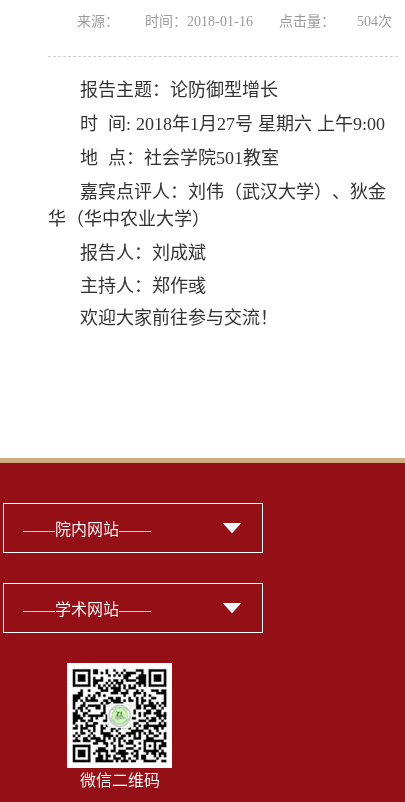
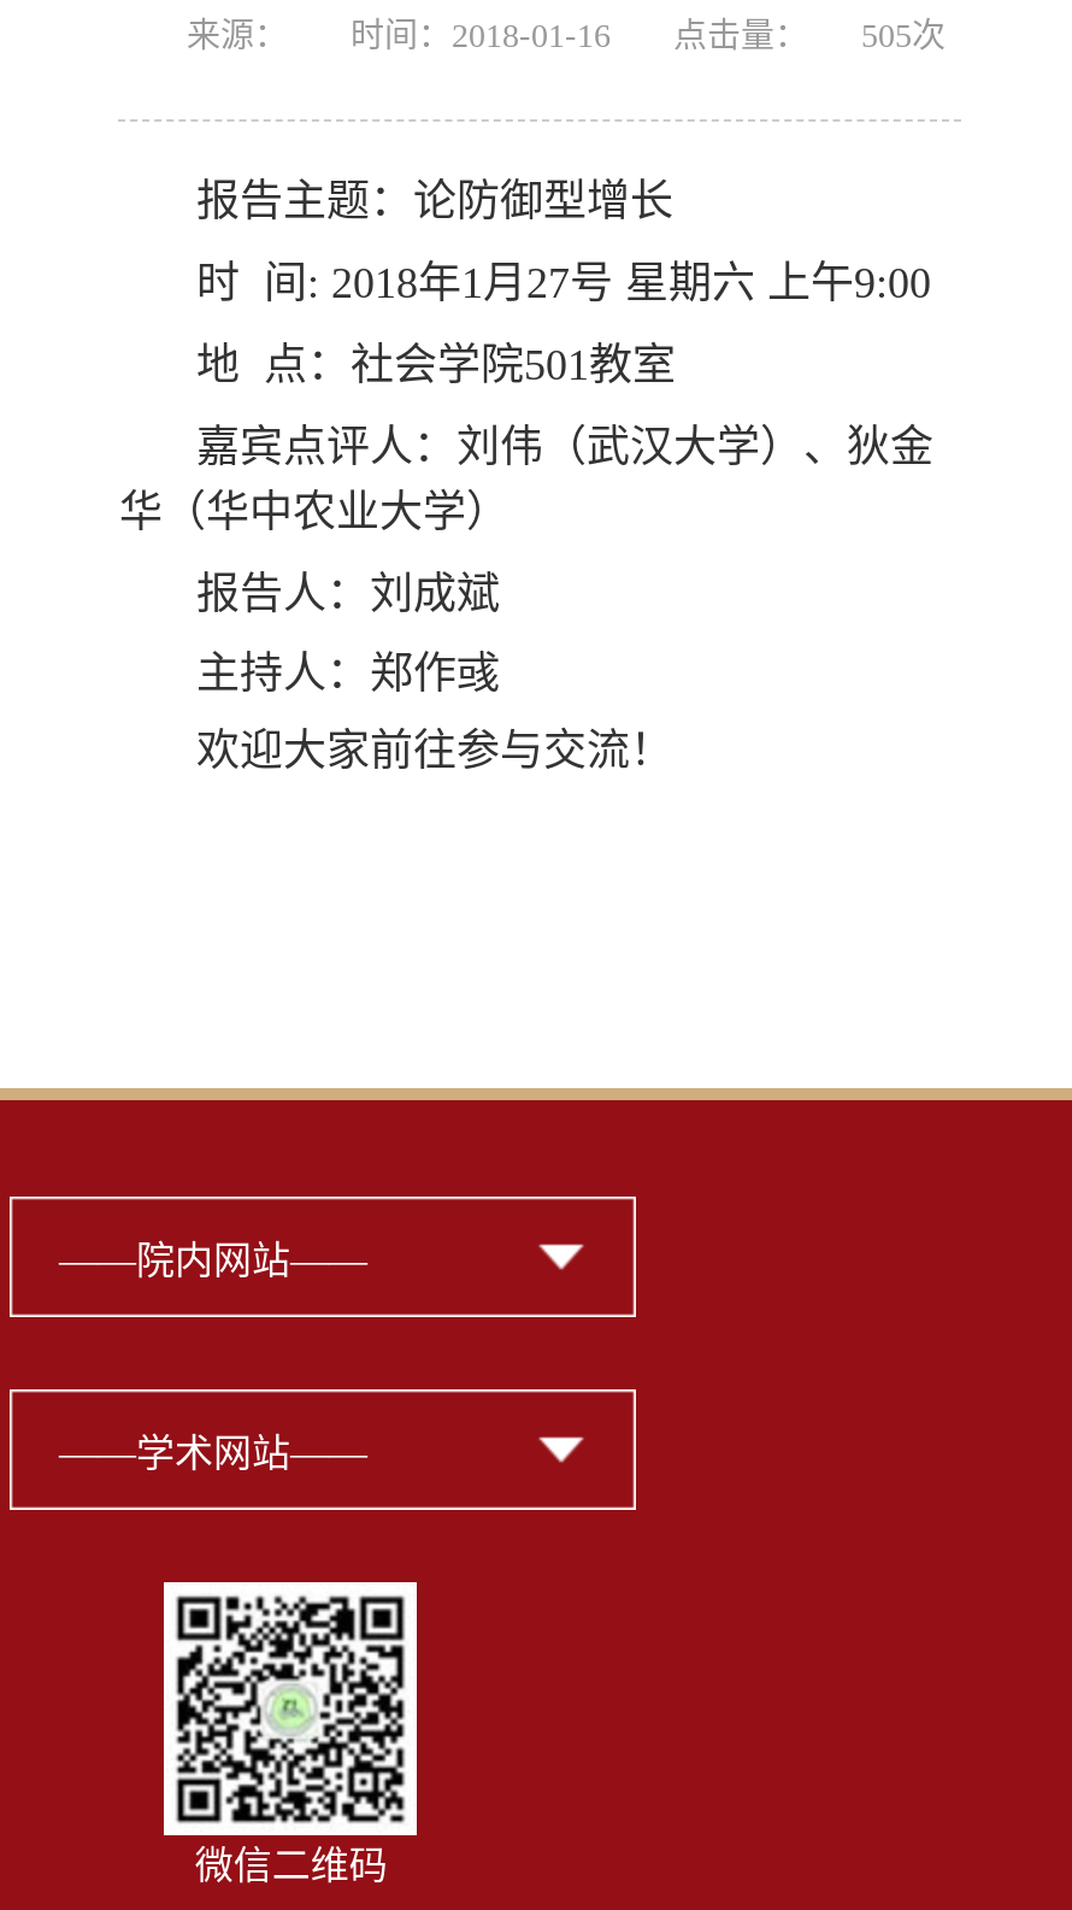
[76,13,391,28] 来源： 时间：2018-01-16 点击量： 504次 -> [187,17,946,53] 来源： 时间：2018-01-16 点击量： 505次

